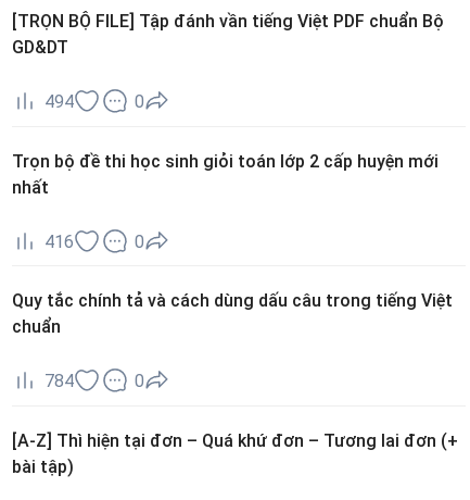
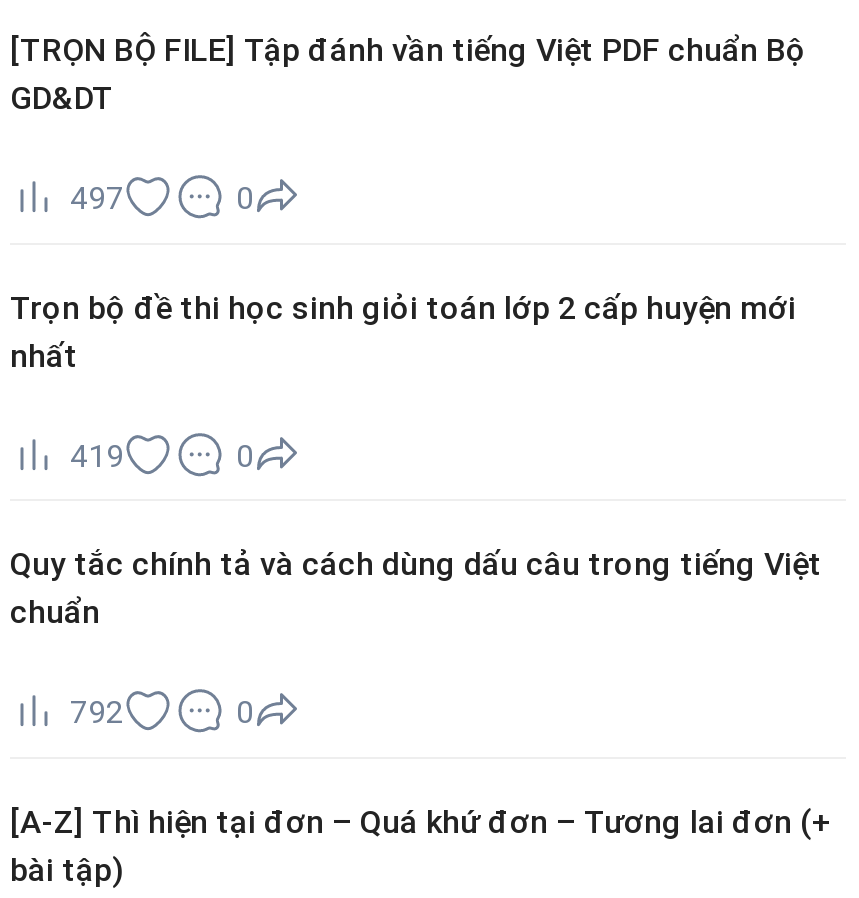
[40,91,74,112] 494 -> [62,179,124,217] 497
[40,231,74,252] 416 -> [62,436,124,474] 419
[40,371,74,392] 784 -> [62,694,124,732] 792

